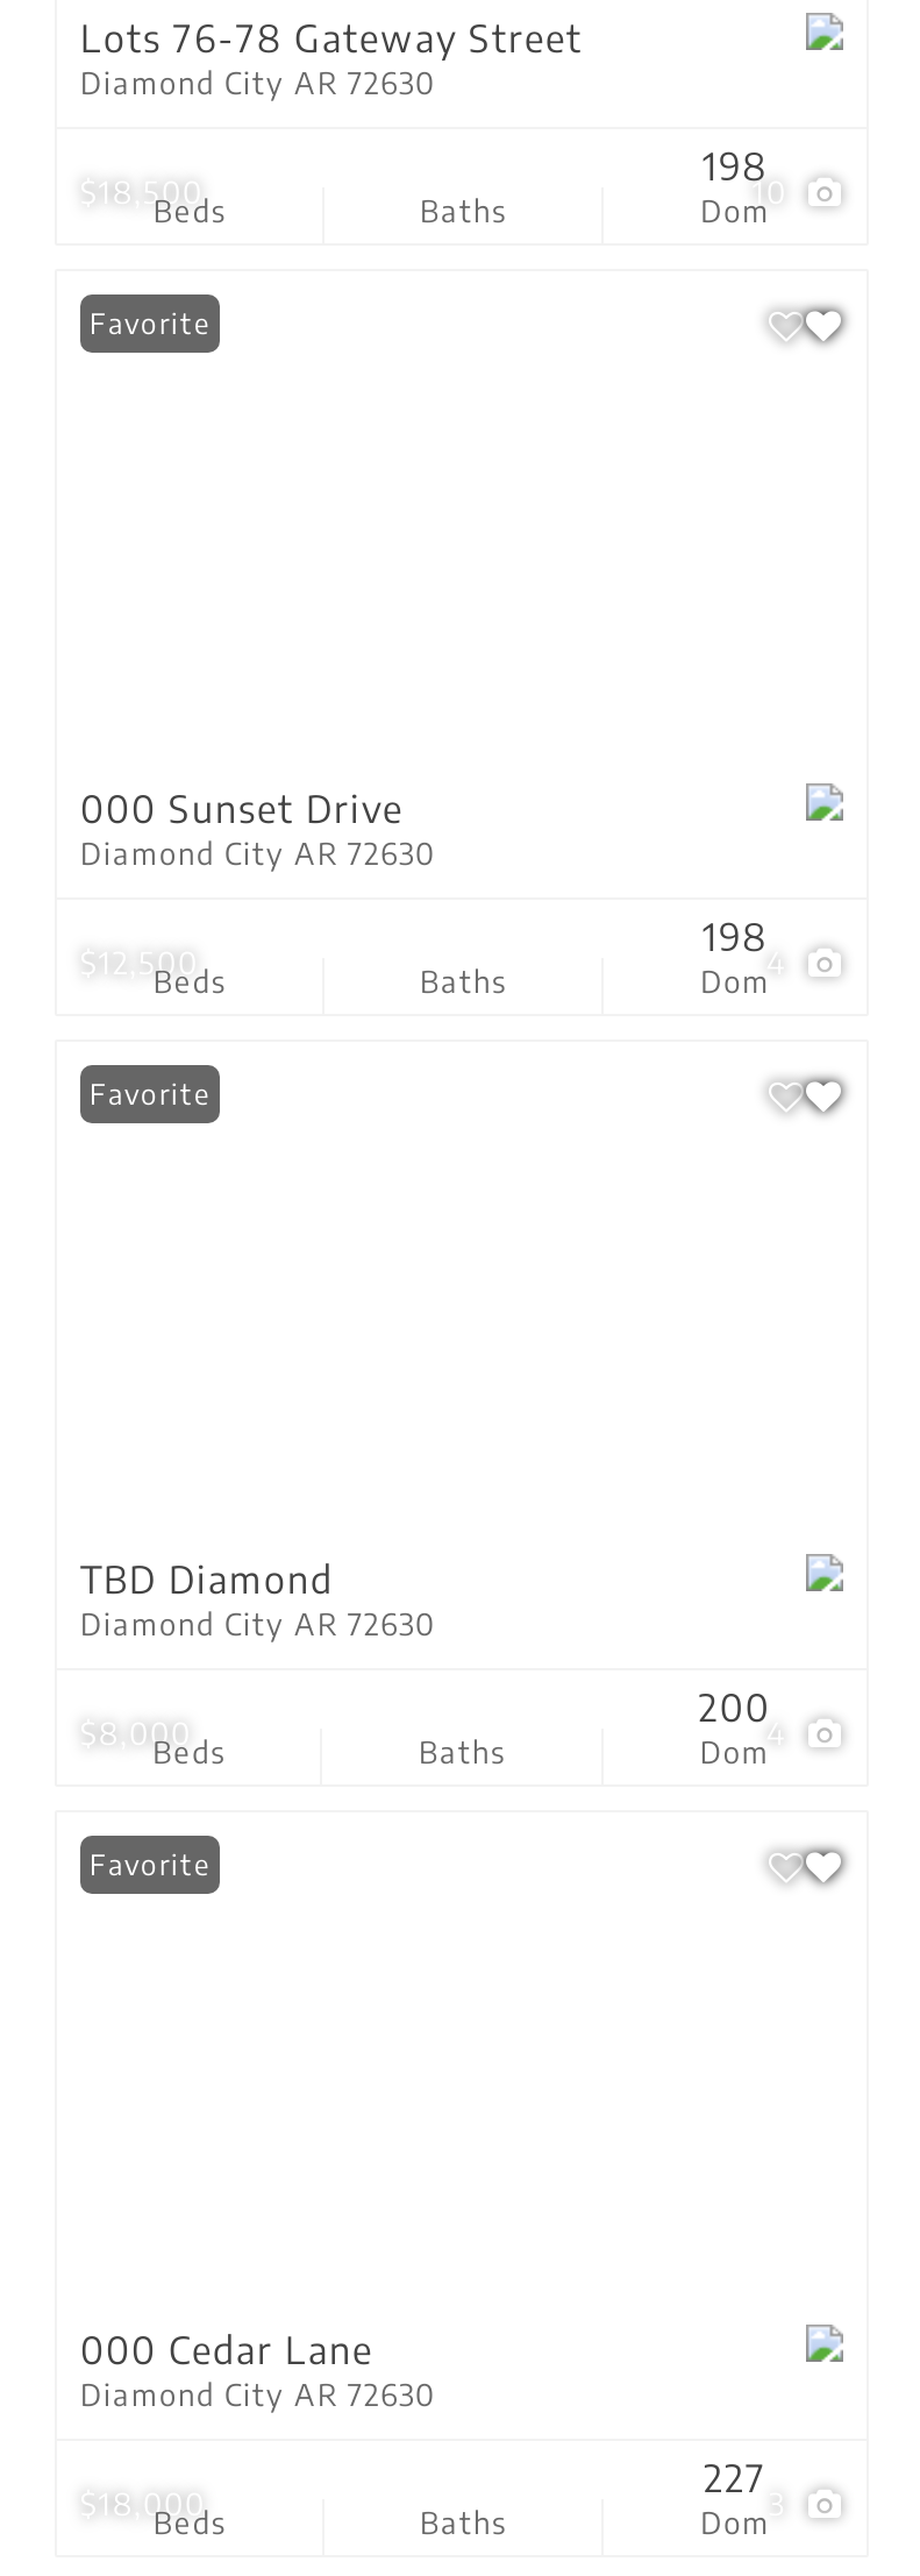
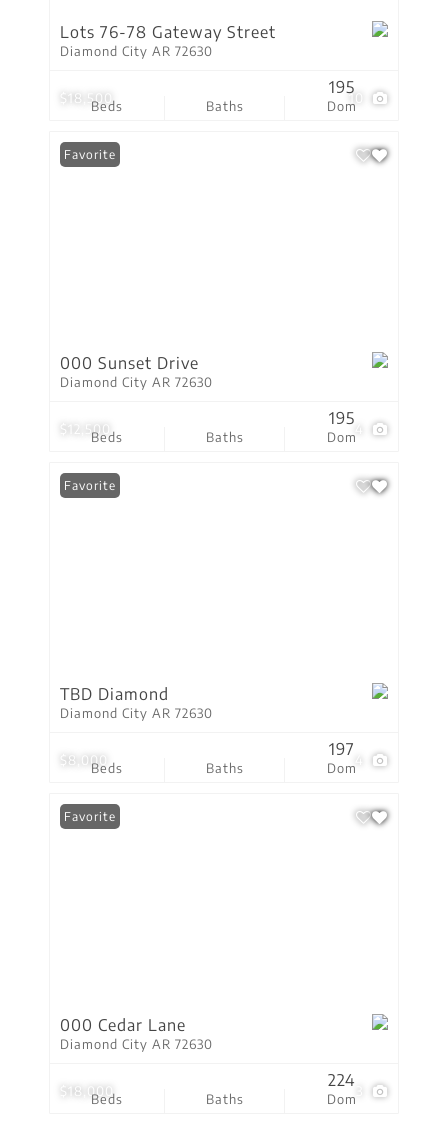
[703,143,768,190] 198 -> [329,77,355,97] 195
[703,914,768,960] 198 -> [329,408,355,428] 195
[699,1684,771,1731] 200 -> [329,739,355,759] 197
[704,2455,767,2502] 227 -> [328,1070,355,1090] 224

